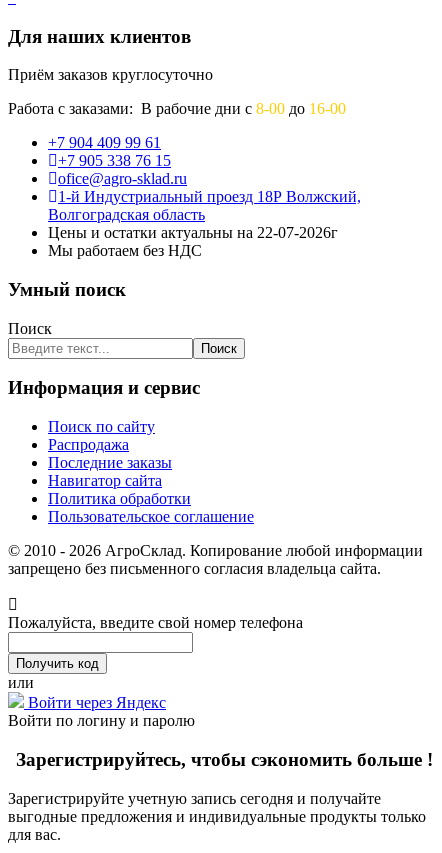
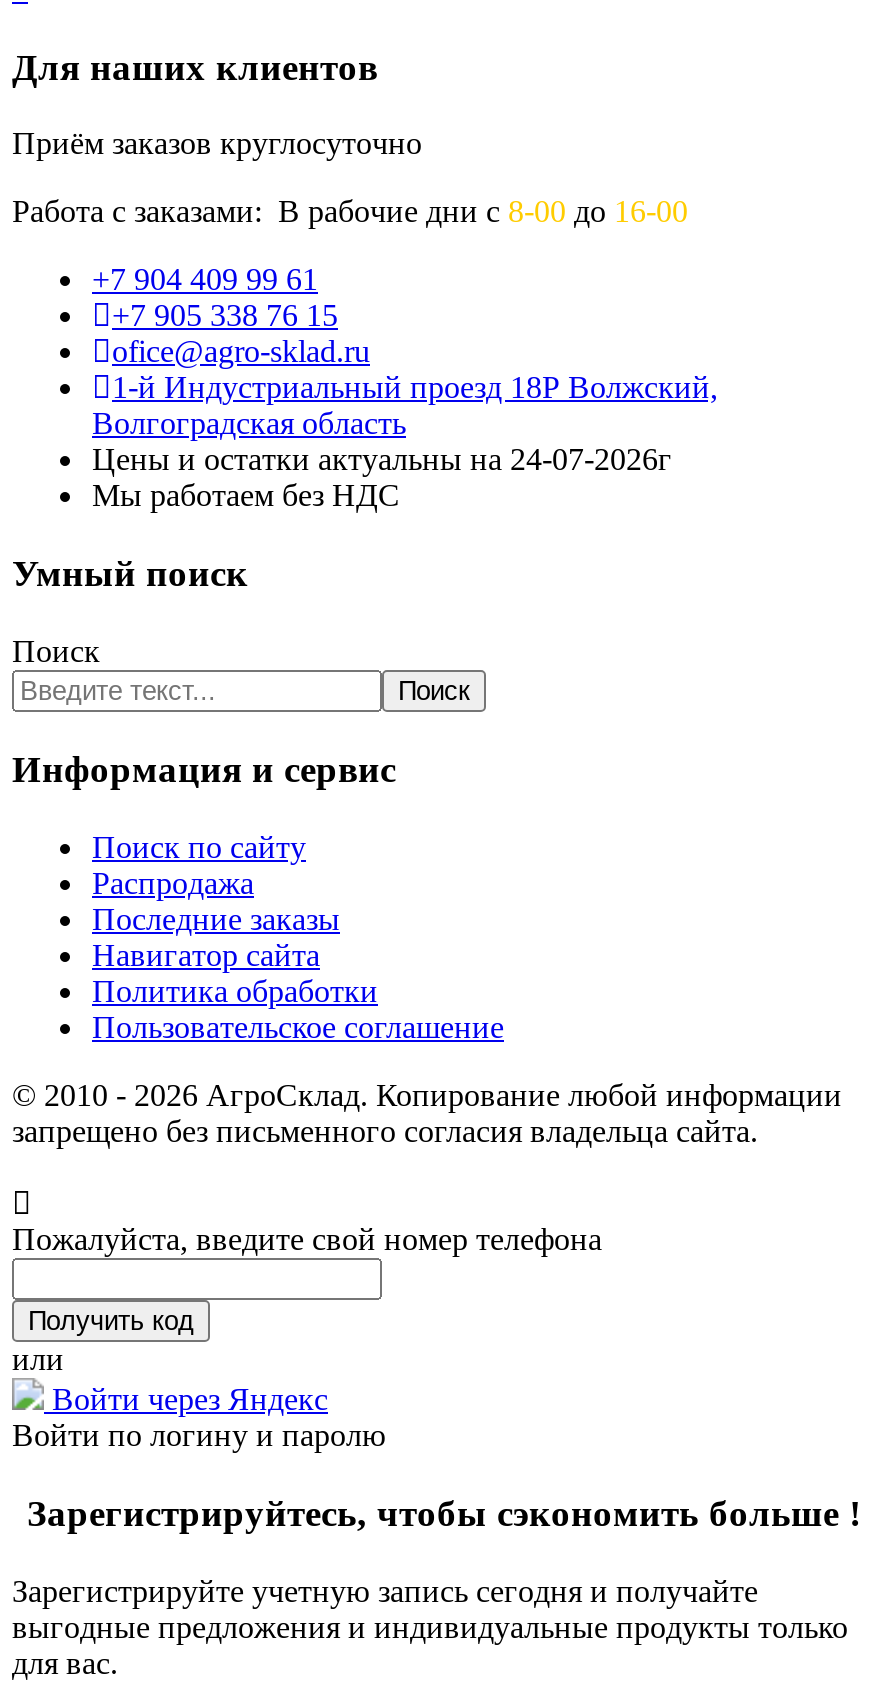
[48,224,338,241] Цены и остатки актуальны на 22-07-2026г -> [92,442,672,476] Цены и остатки актуальны на 24-07-2026г

